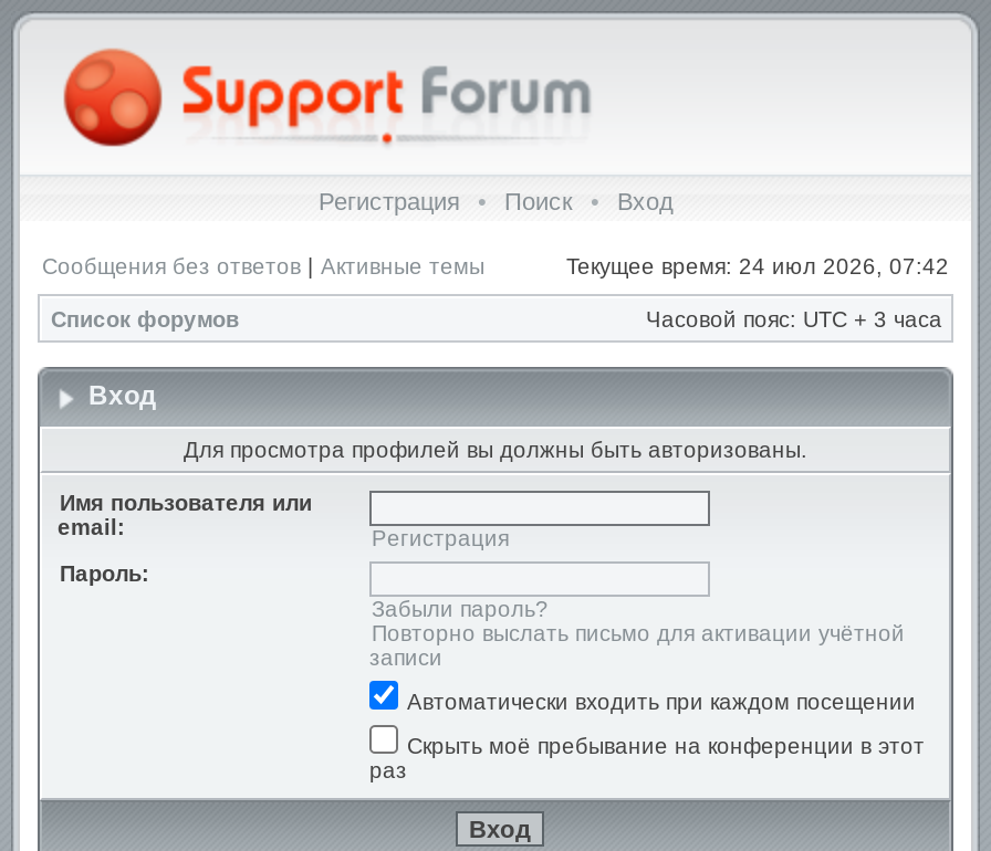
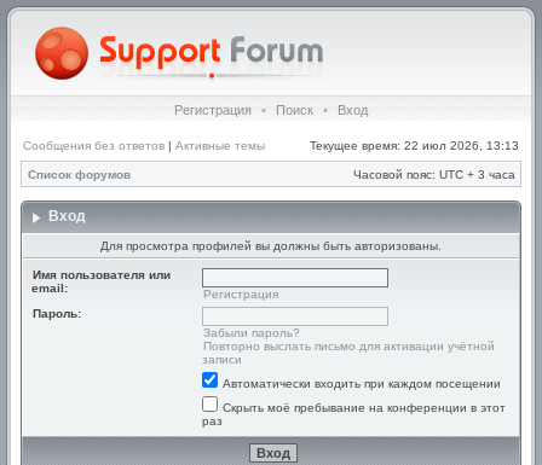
[566,254,949,279] Текущее время: 24 июл 2026, 07:42 -> [310,139,519,152] Текущее время: 22 июл 2026, 13:13

